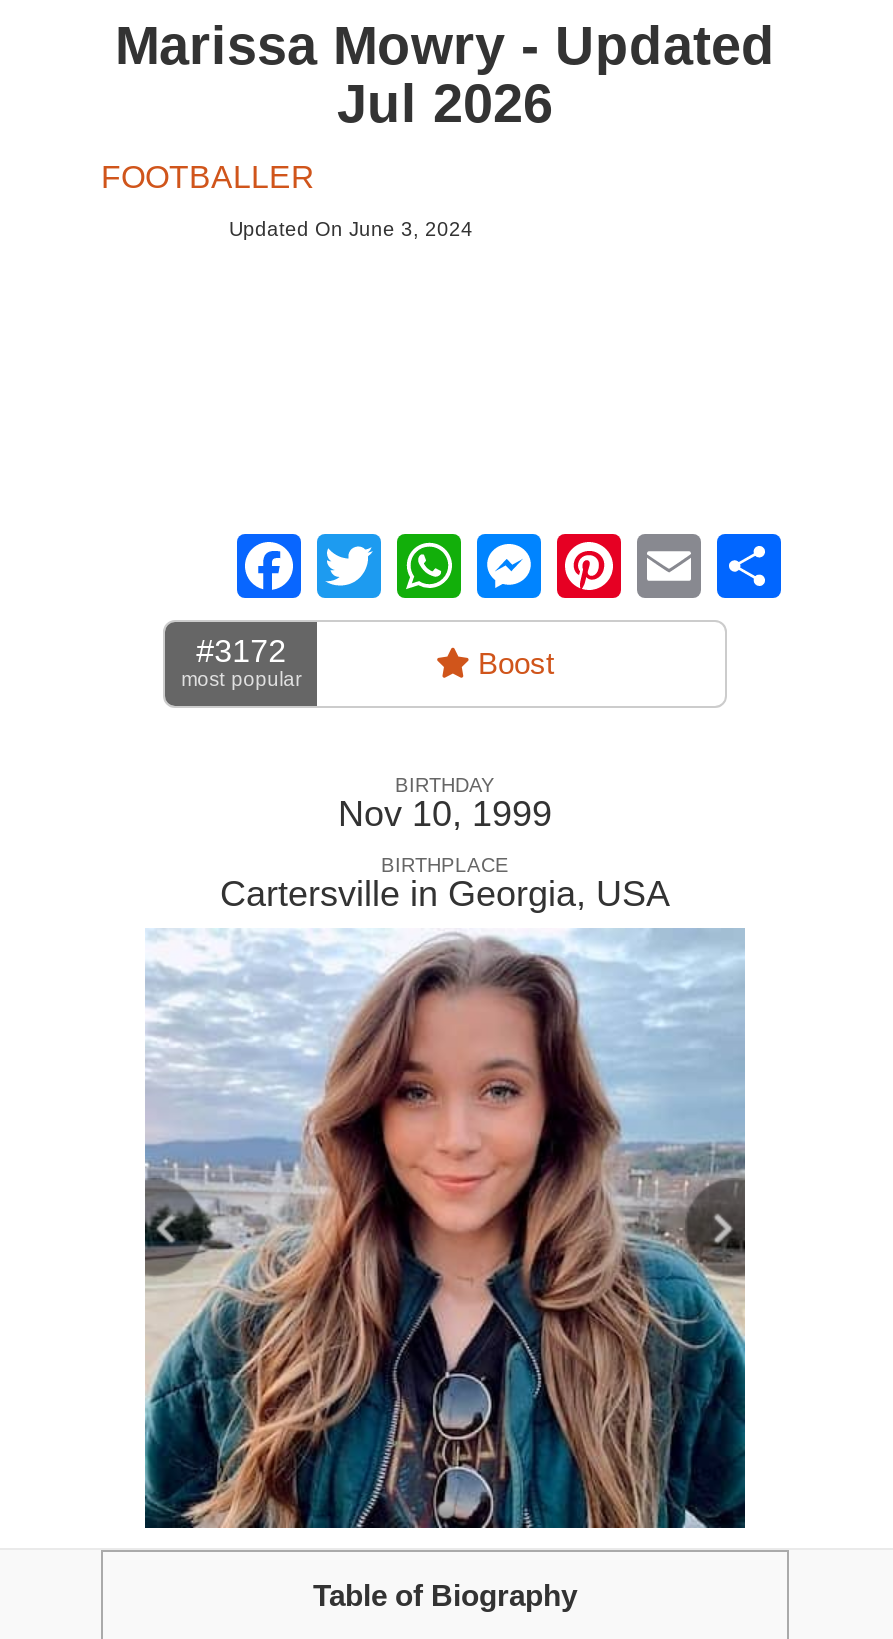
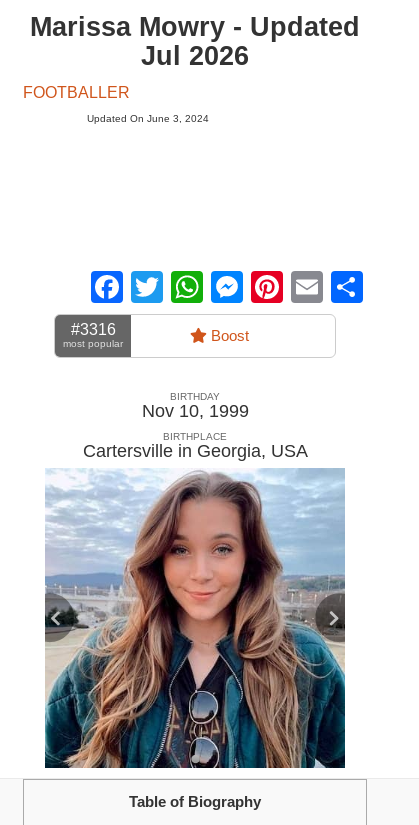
[196,634,286,668] #3172 -> [71,321,116,338] #3316

